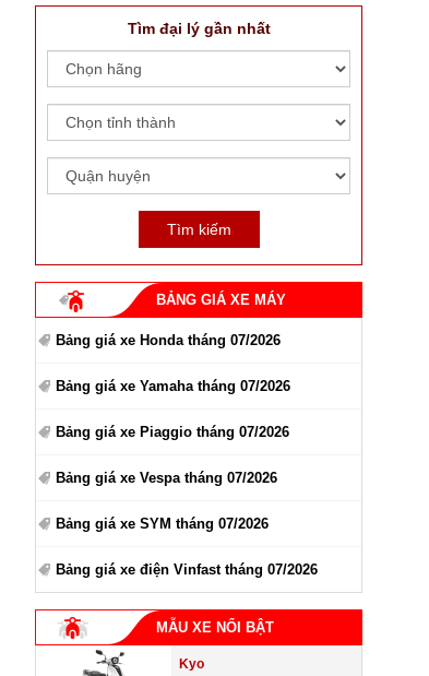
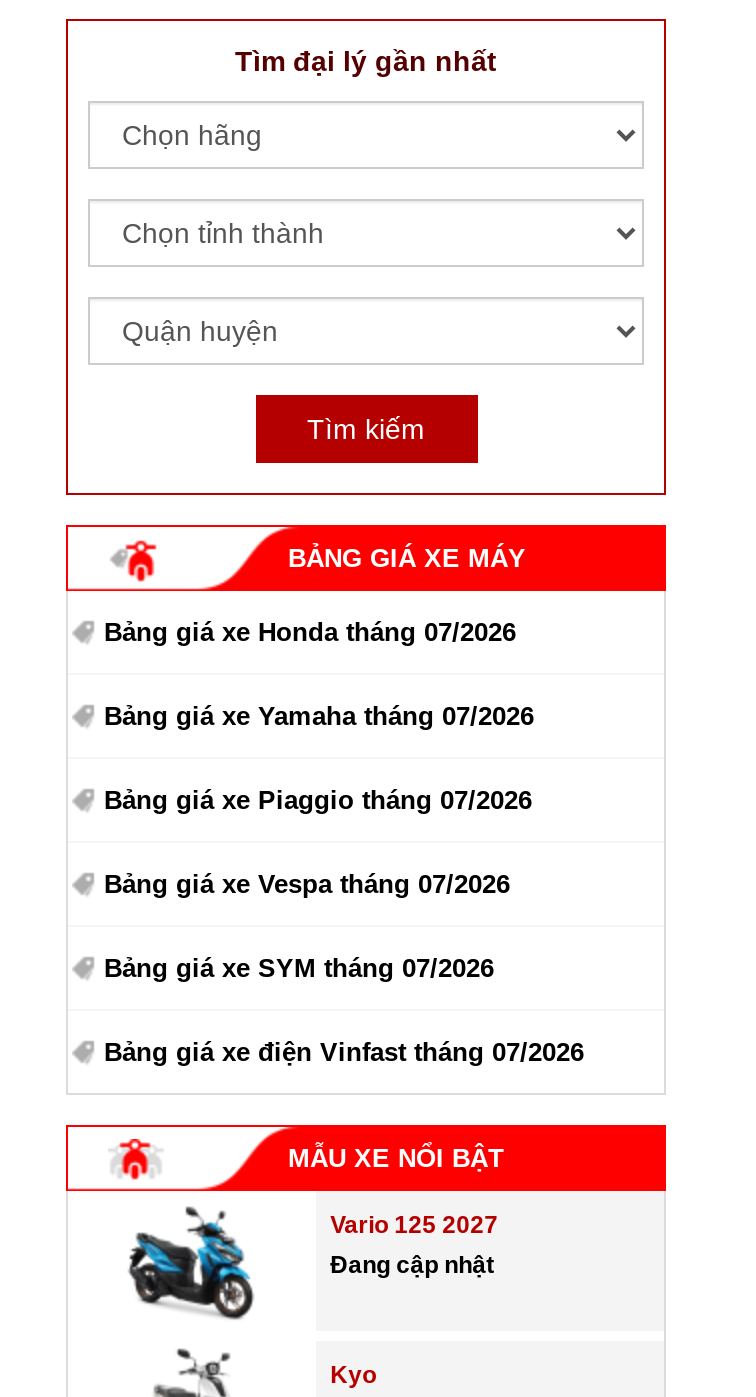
none -> [128,1199,498,1341] [image] | Vario 125 2027 | Đang cập nhật

